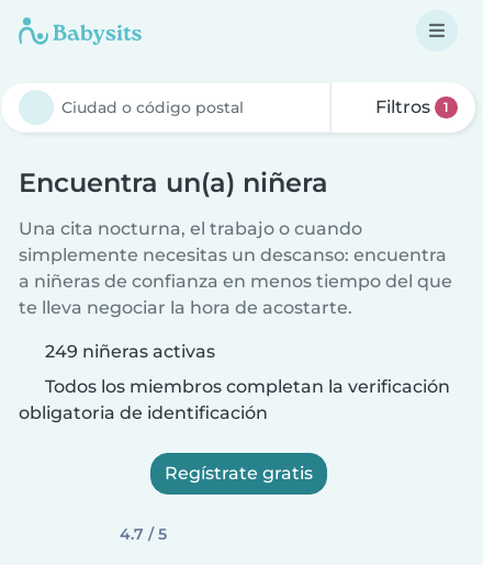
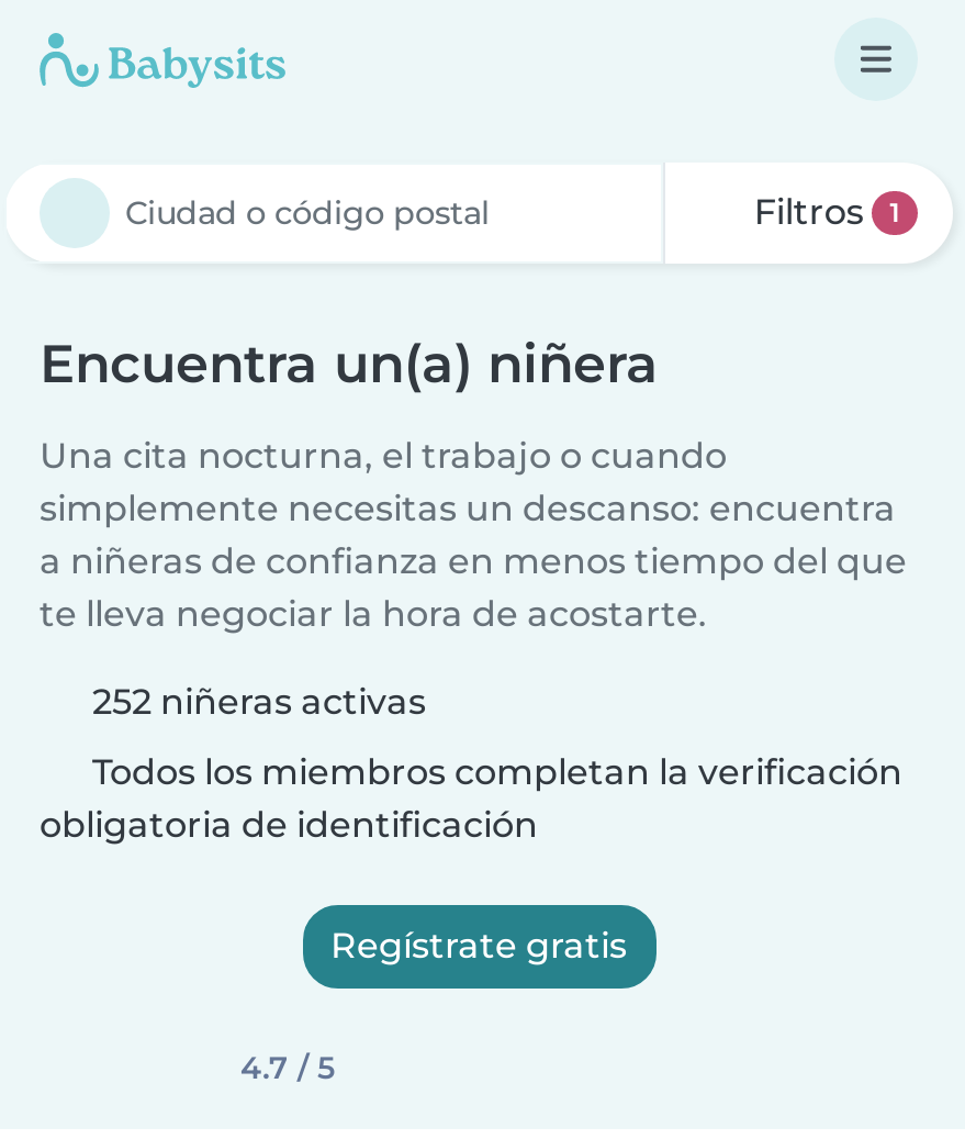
[45,341,215,362] 249 niñeras activas -> [92,681,426,723] 252 niñeras activas

